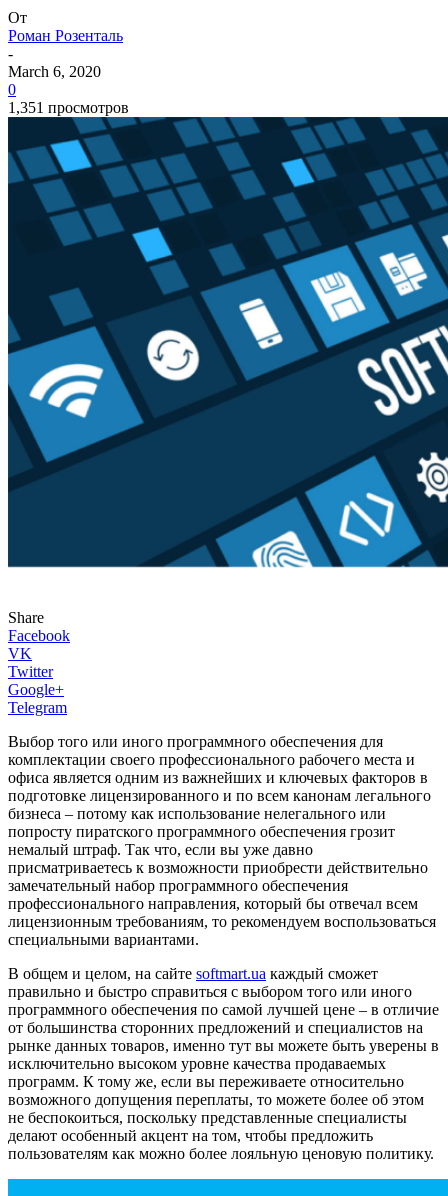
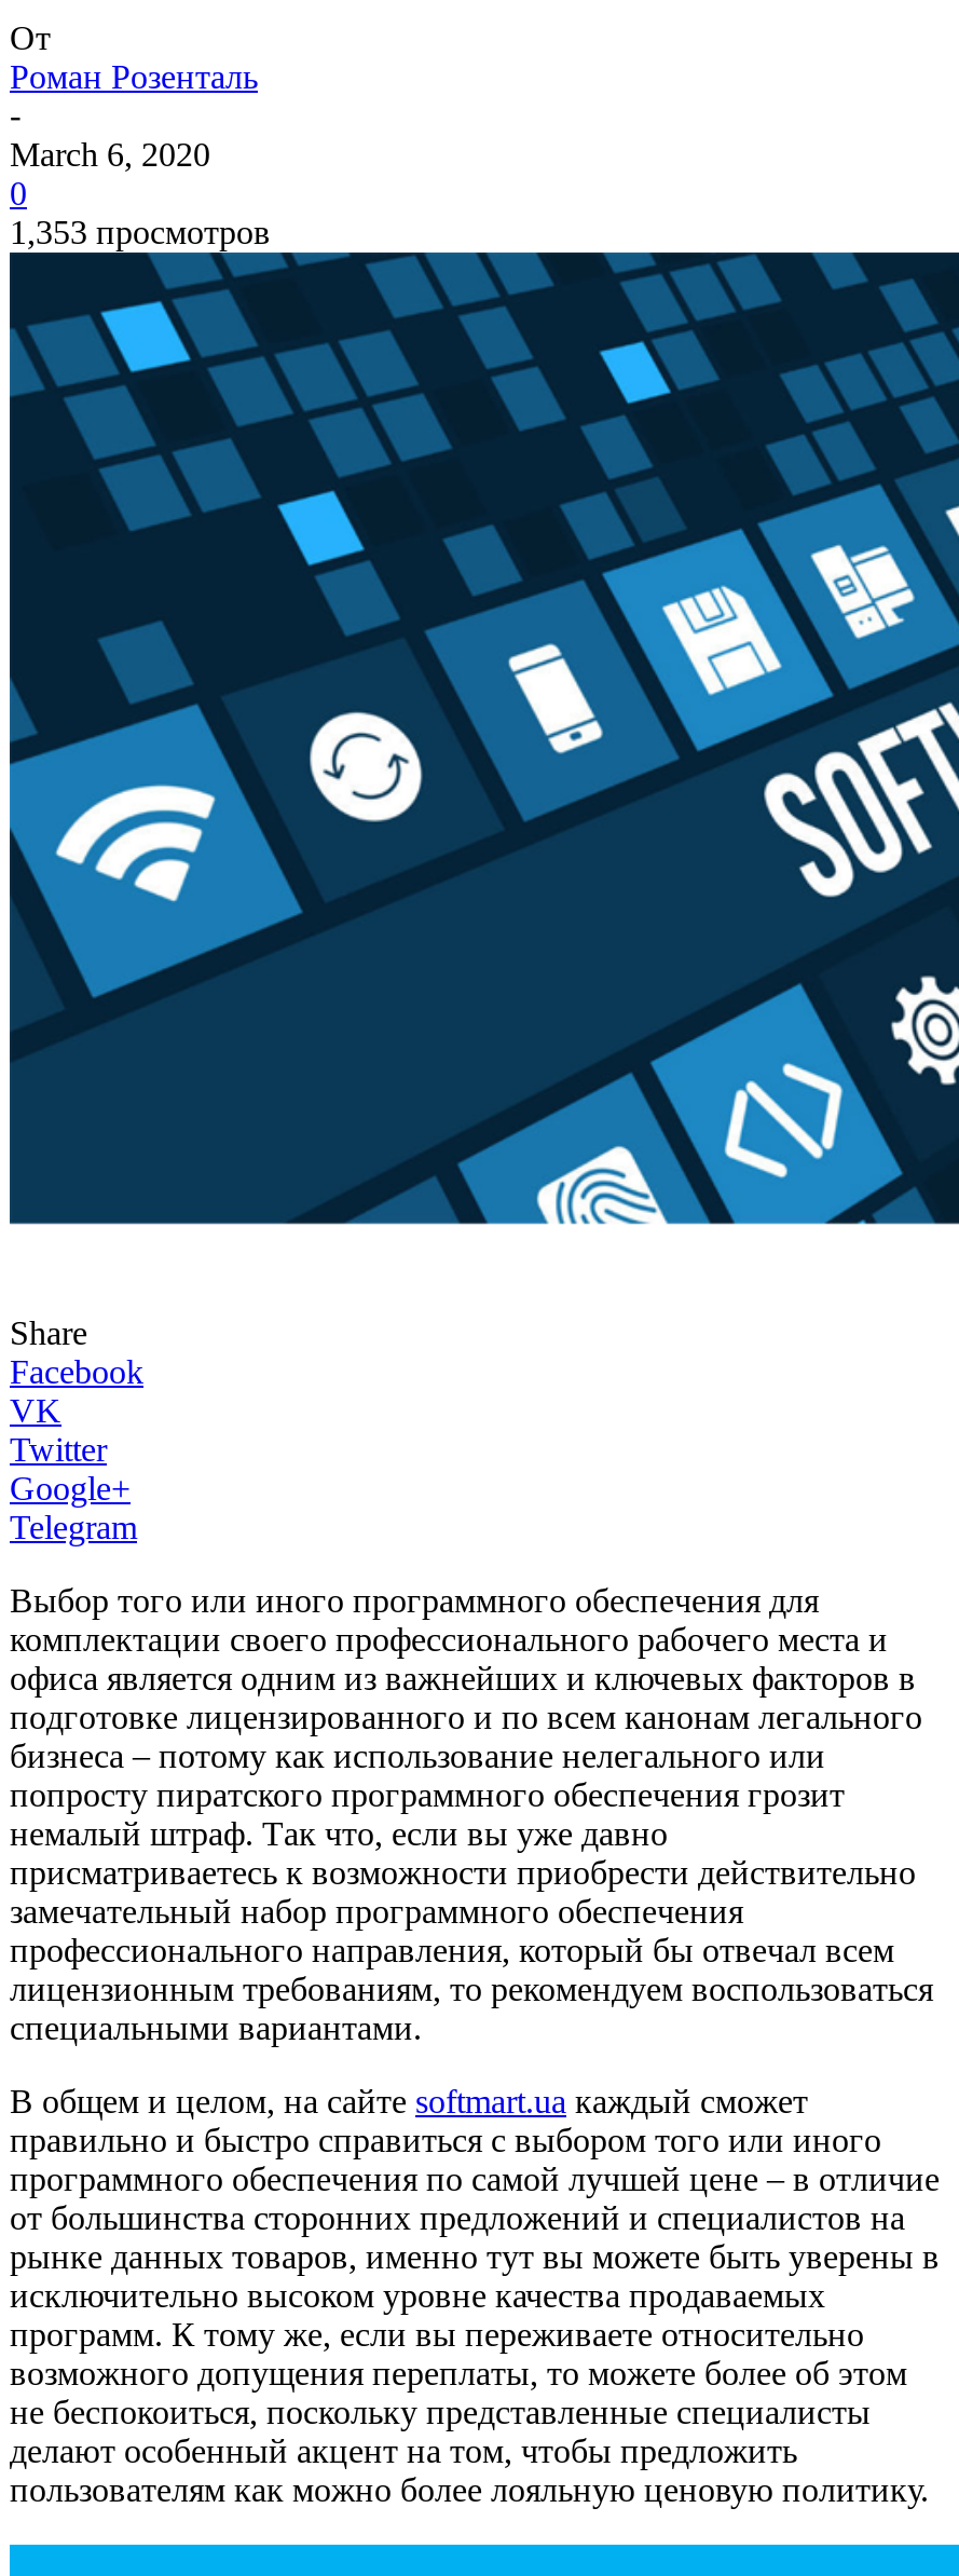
[8,99,129,116] 1,351 просмотров -> [10,213,271,250] 1,353 просмотров

